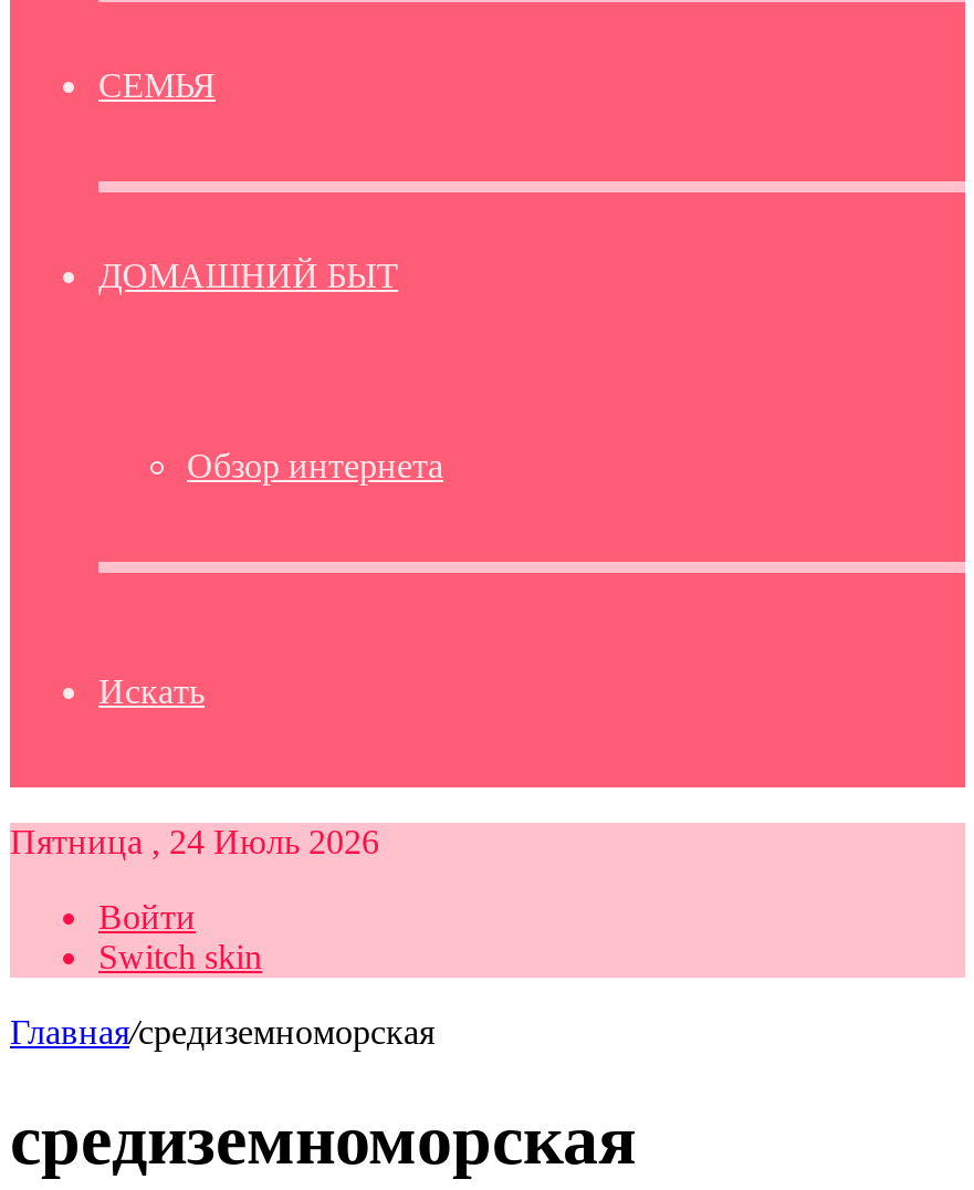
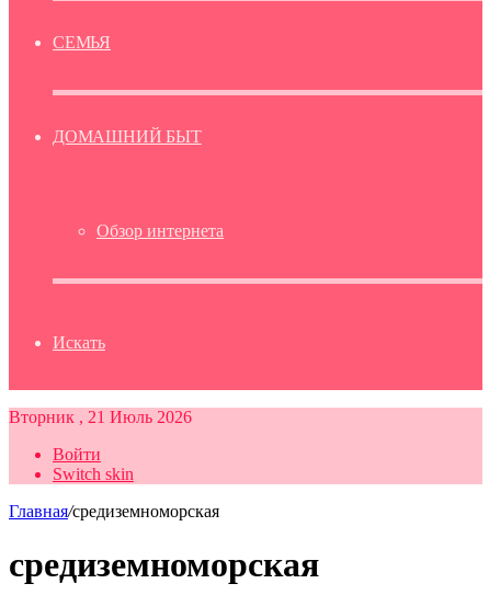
[10,823,379,860] Пятница , 24 Июль 2026 -> [9,408,192,426] Вторник , 21 Июль 2026

